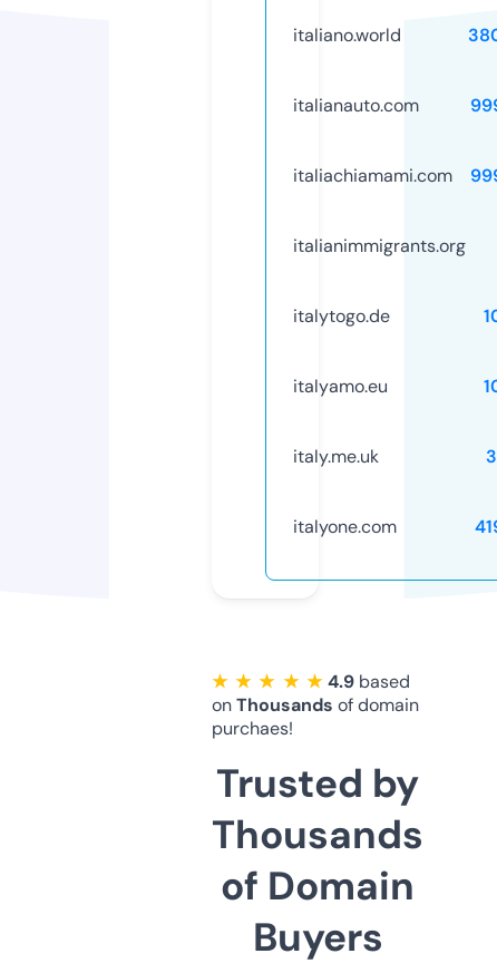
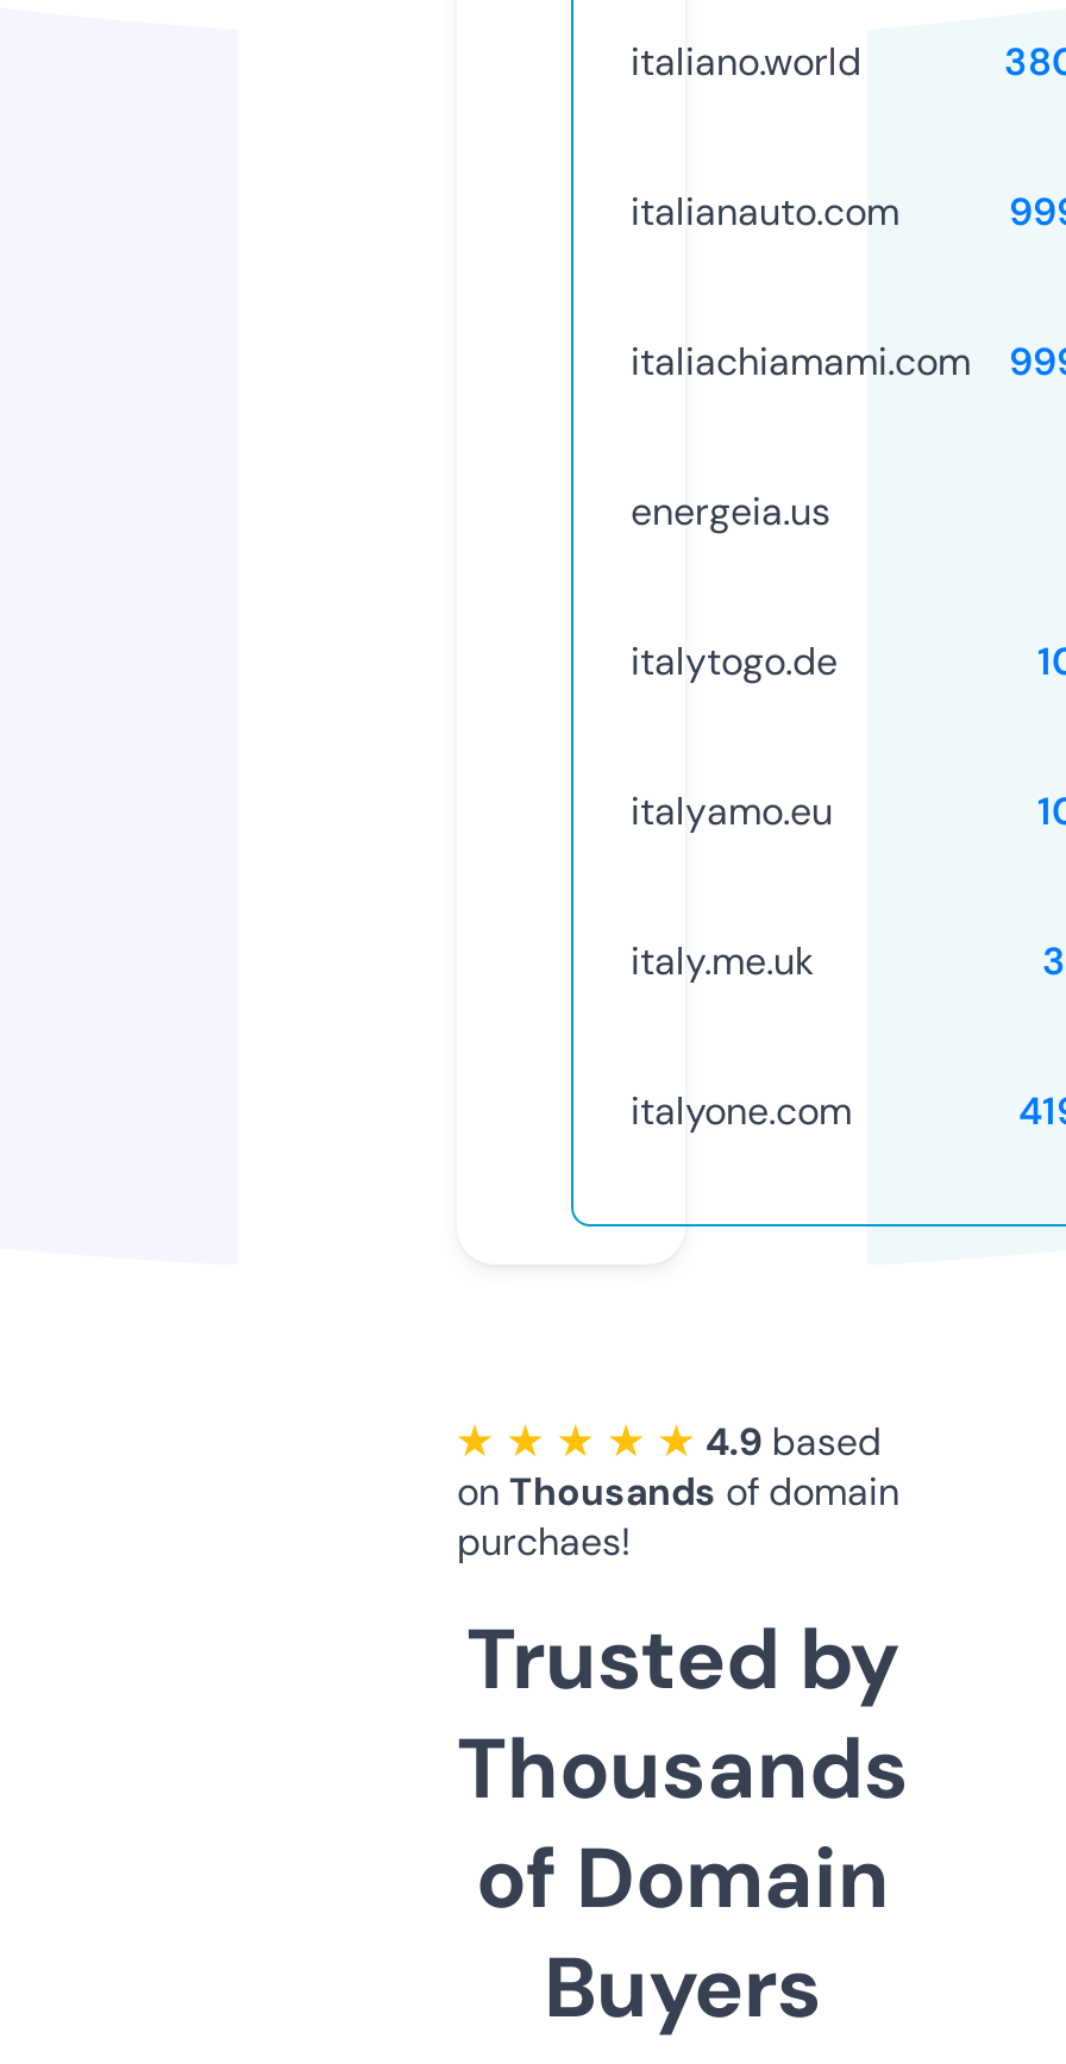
[293,234,466,257] italianimmigrants.org -> [631,486,830,536] energeia.us

